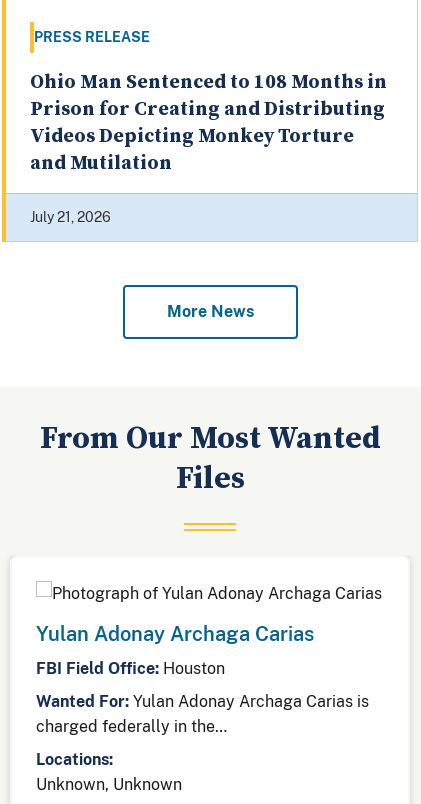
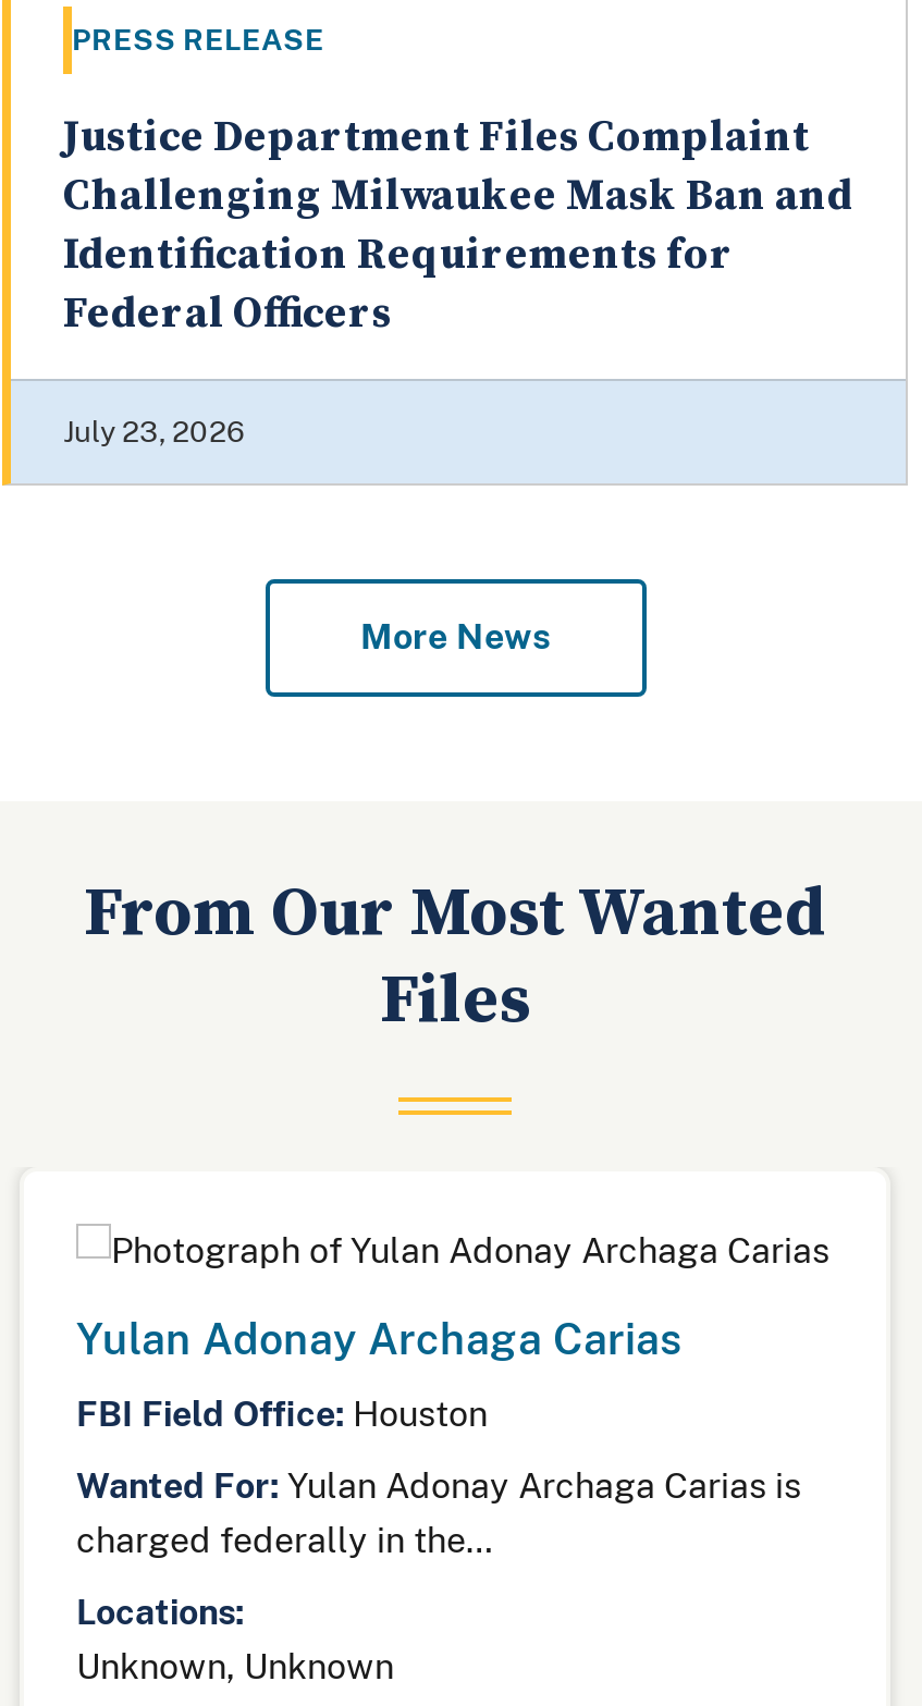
[30,70,387,176] Ohio Man Sentenced to 108 Months in | Prison for Creating and Distributing | Videos Depicting Monkey Torture | and Mutilation -> [63,111,853,342] Justice Department Files Complaint | Challenging Milwaukee Mask Ban and | Identification Requirements for | Federal Officers
[30,209,111,225] July 21, 2026 -> [63,414,246,449] July 23, 2026

